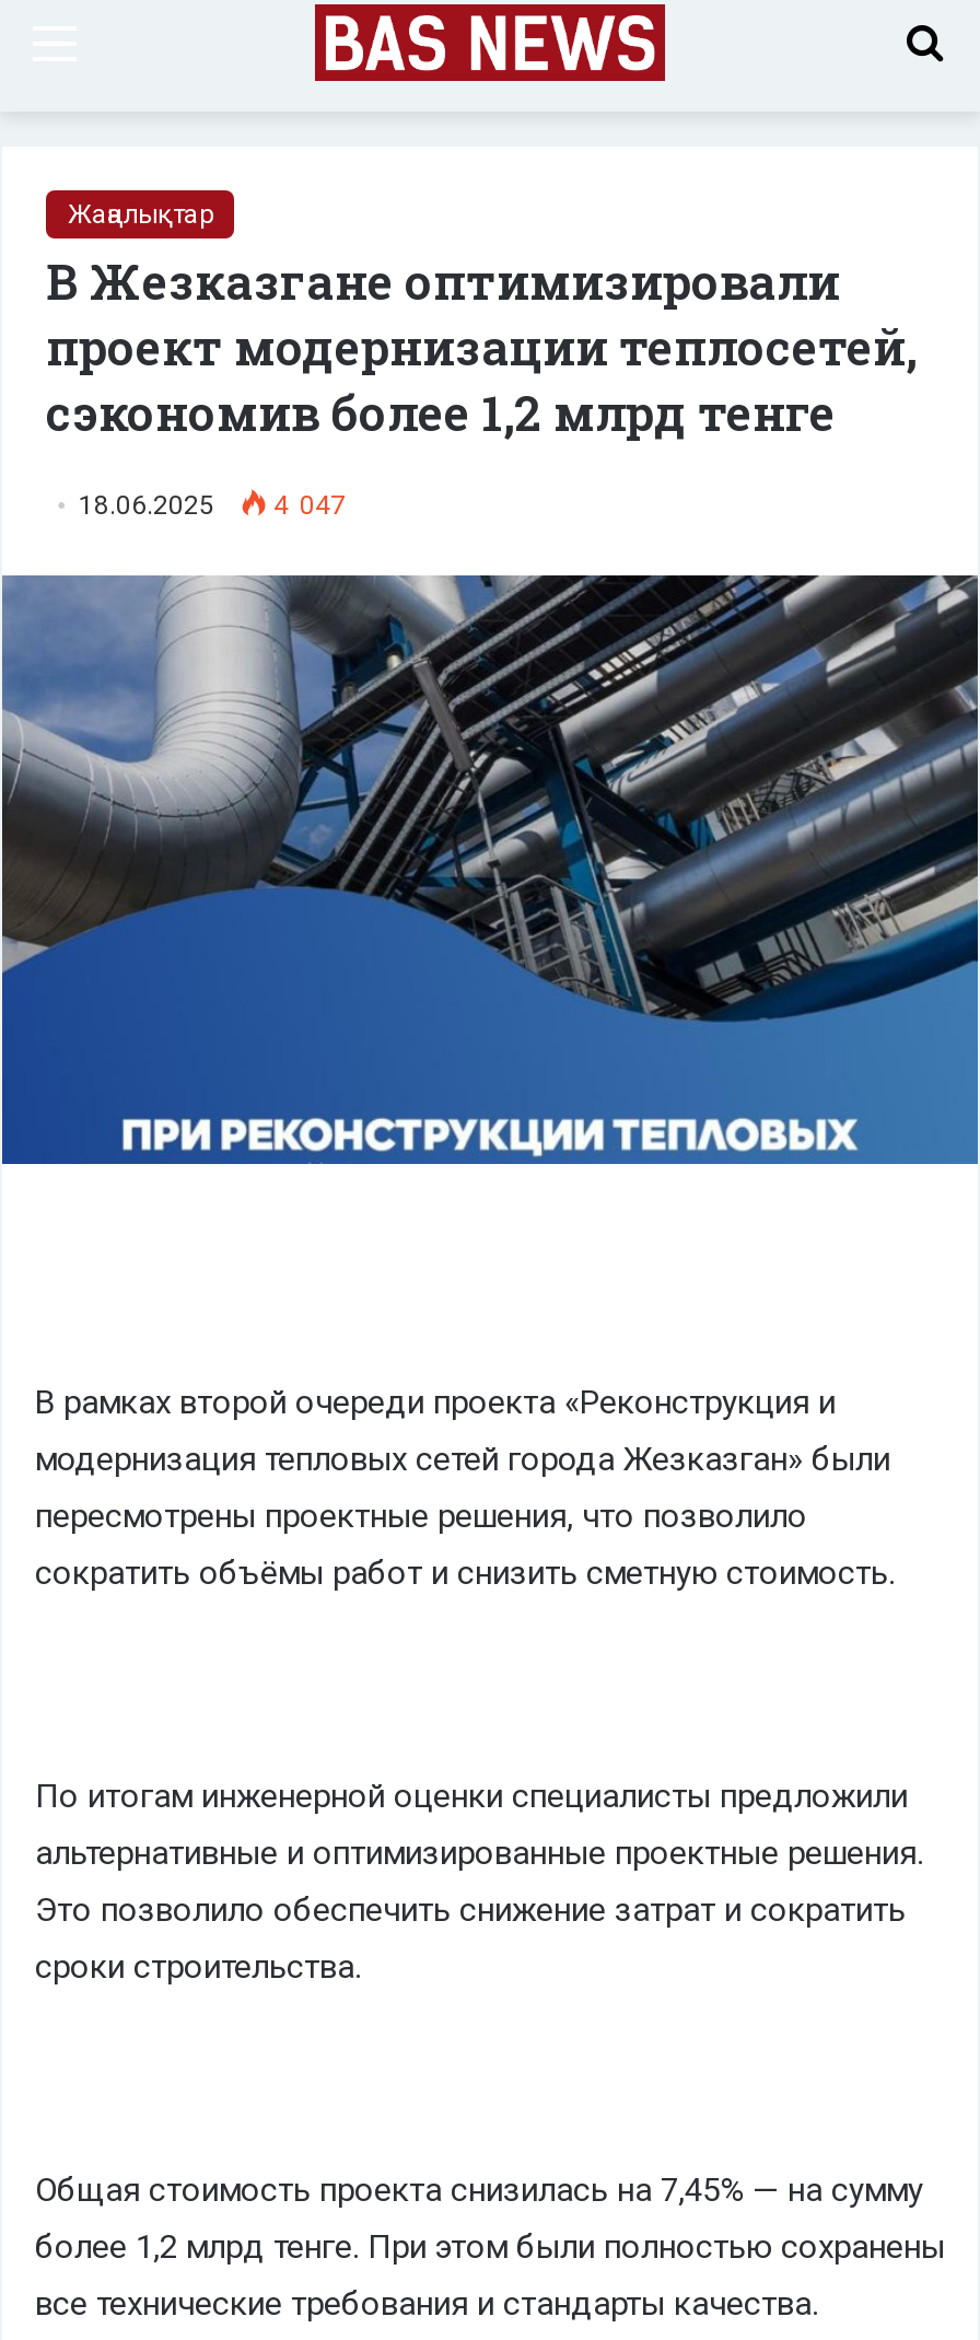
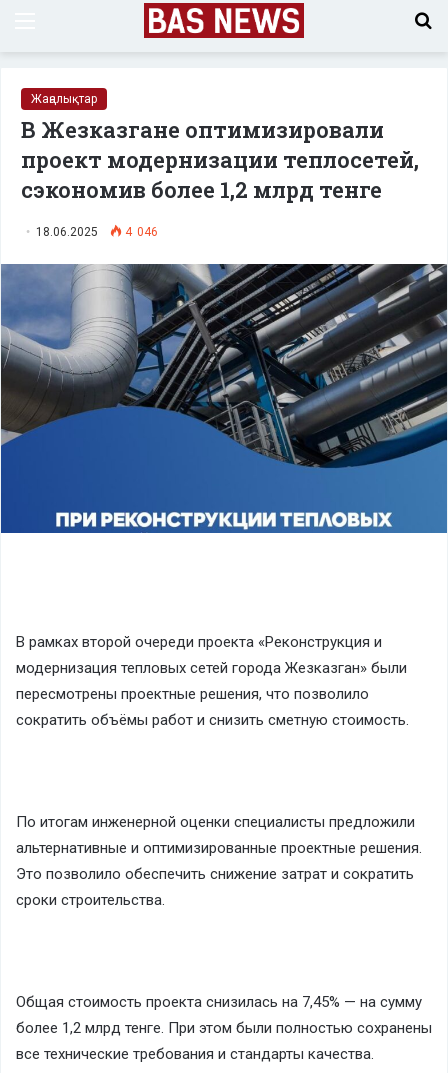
[79,490,346,521] 18.06.2025 4 047 -> [36,225,158,239] 18.06.2025 4 046

